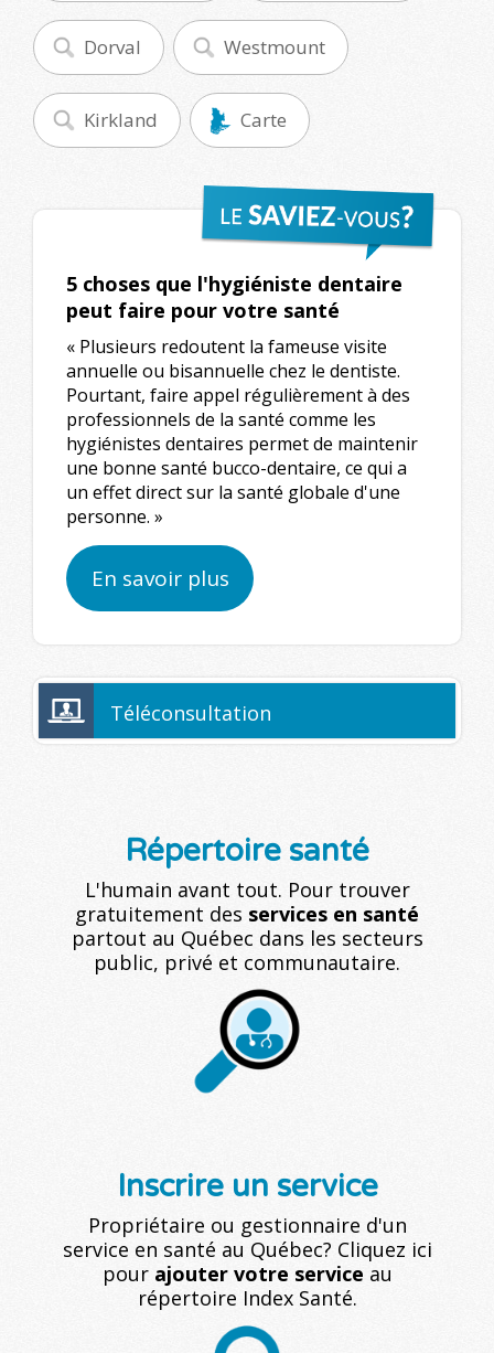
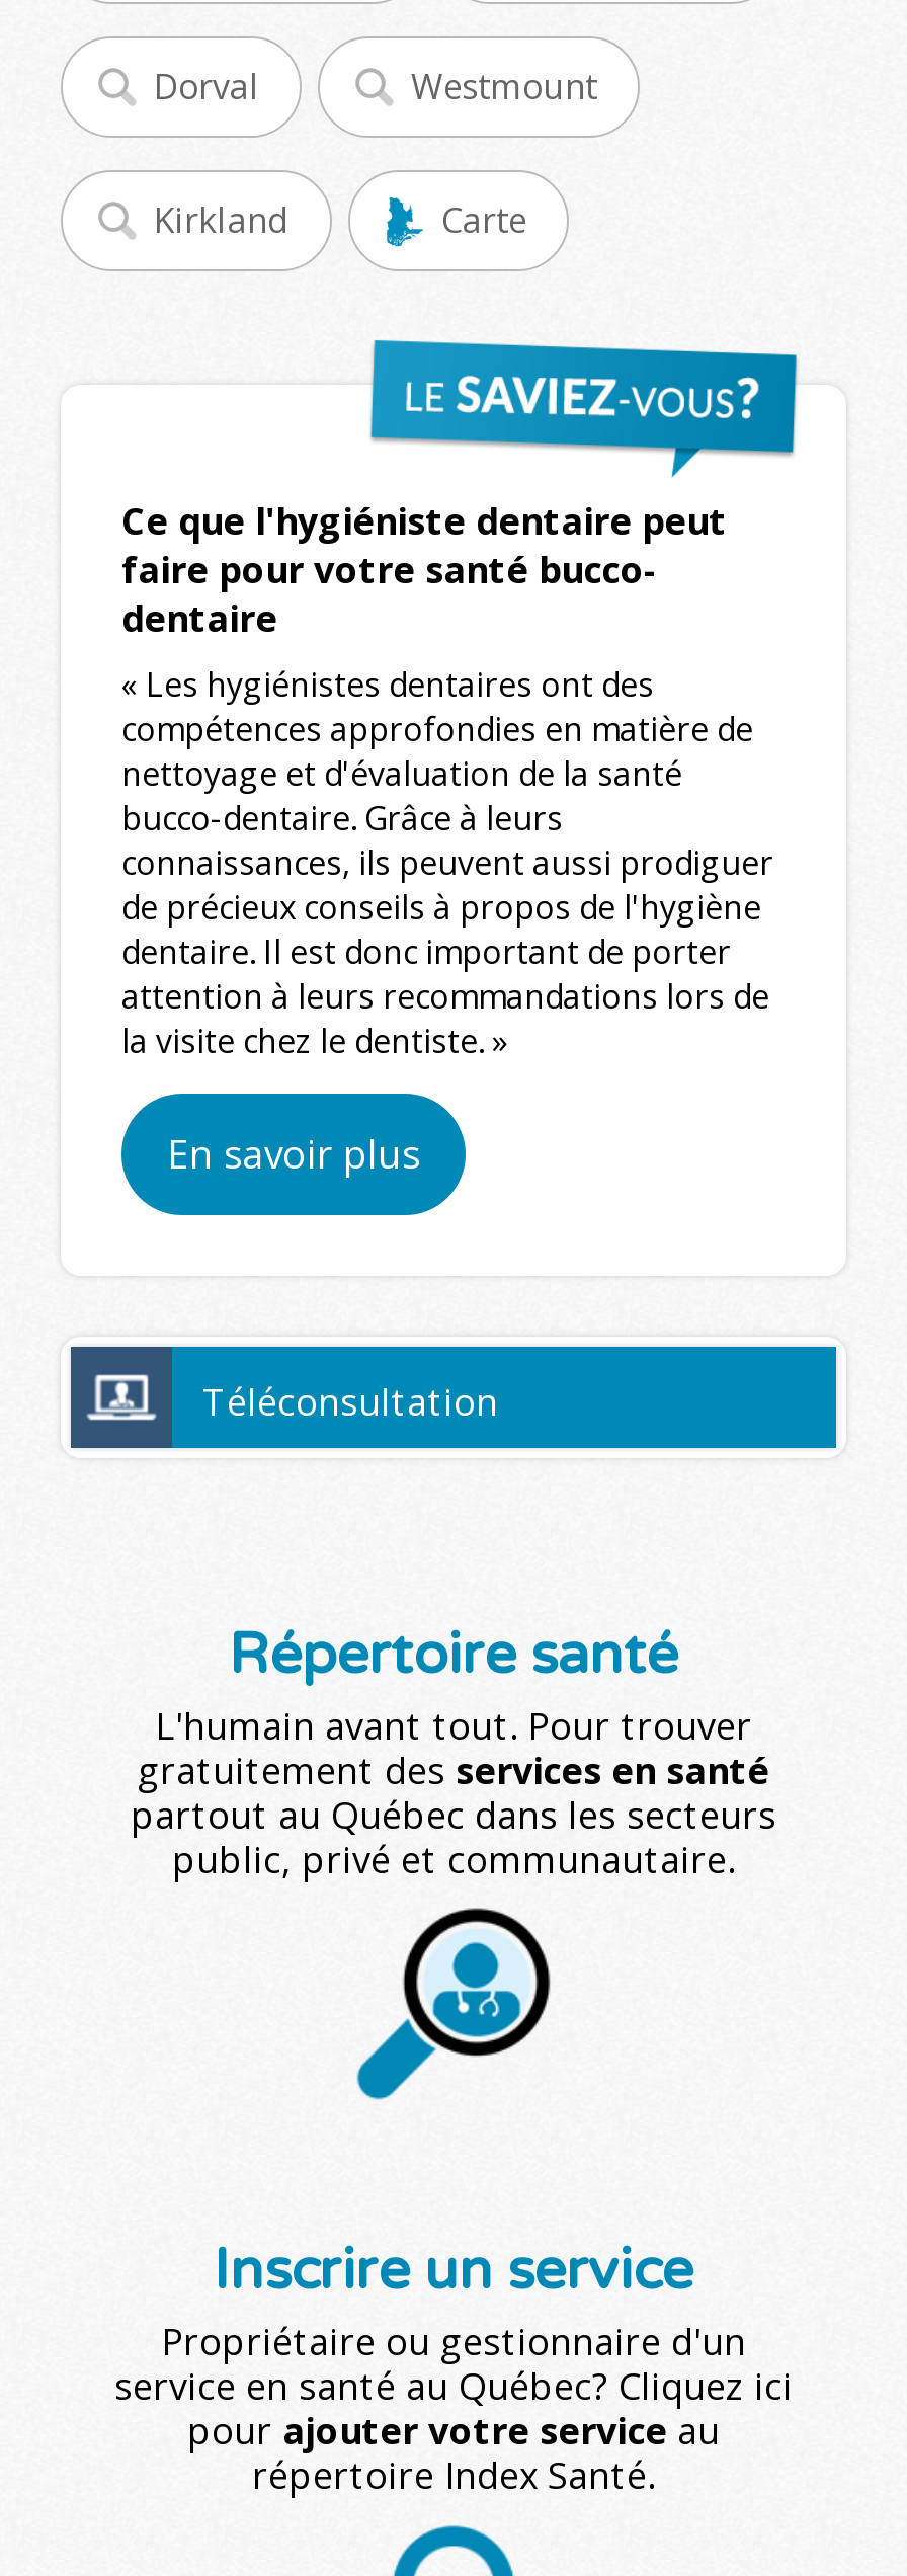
[66,271,418,529] 5 choses que l'hygiéniste dentaire | peut faire pour votre santé | « Plusieurs redoutent la fameuse visite | annuelle ou bisannuelle chez le dentiste. | Pourtant, faire appel régulièrement à des | professionnels de la santé comme les | hygiénistes dentaires permet de maintenir | une bonne santé bucco-dentaire, ce qui a | un effet direct sur la santé globale d'une | personne. » -> [121,497,773,1064] Ce que l'hygiéniste dentaire peut | faire pour votre santé bucco- | dentaire | « Les hygiénistes dentaires ont des | compétences approfondies en matière de | nettoyage et d'évaluation de la santé | bucco-dentaire. Grâce à leurs | connaissances, ils peuvent aussi prodiguer | de précieux conseils à propos de l'hygiène | dentaire. Il est donc important de porter | attention à leurs recommandations lors de | la visite chez le dentiste. »

